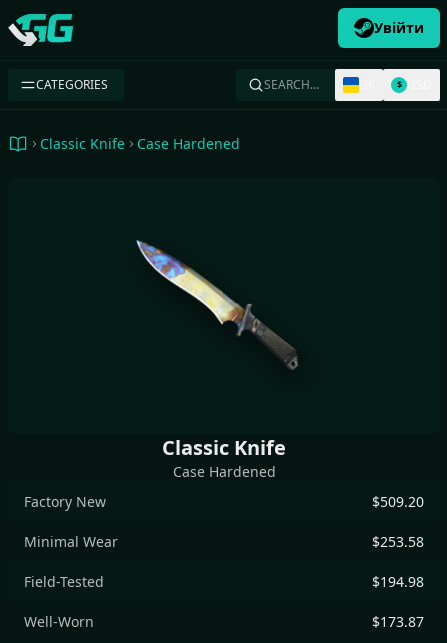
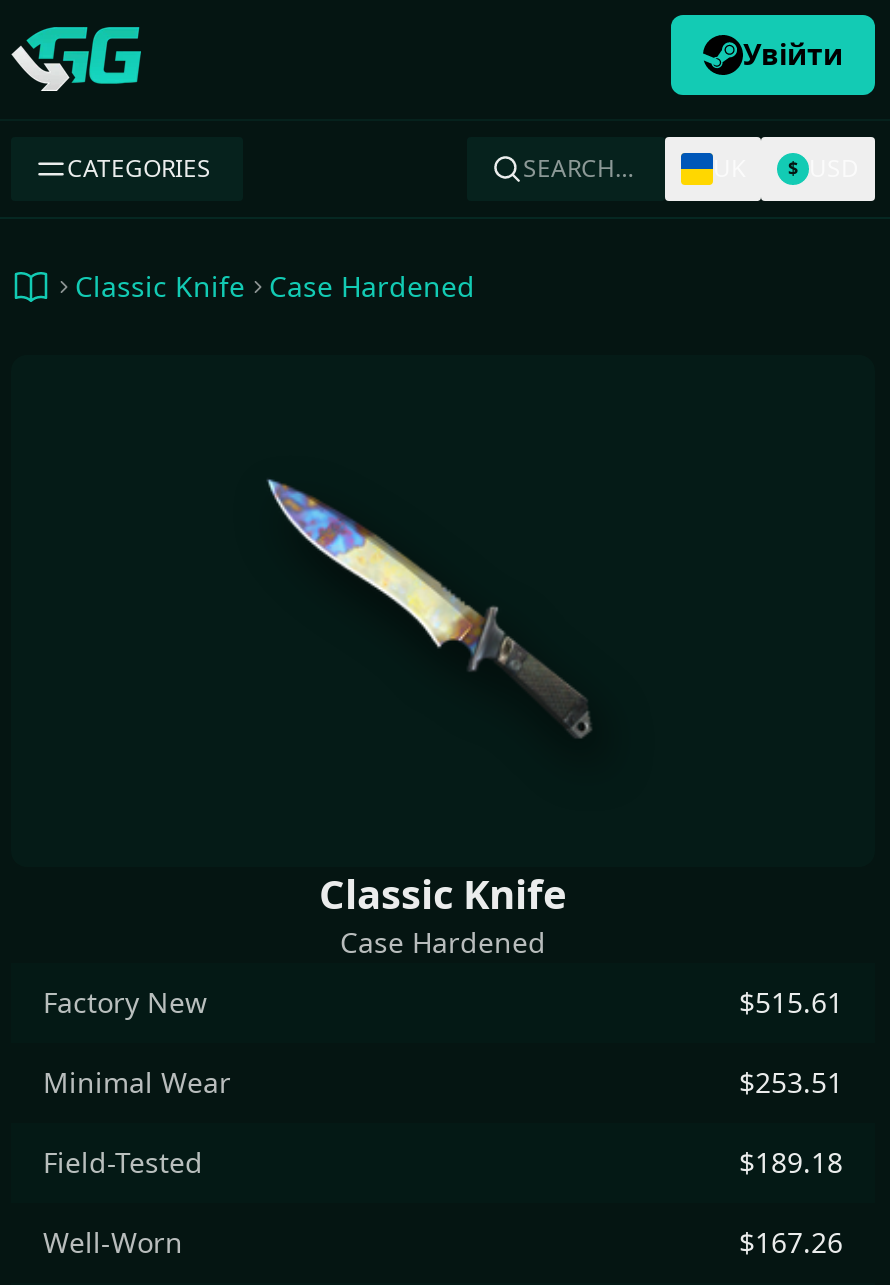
[372,492,424,511] $509.20 -> [739,983,843,1021] $515.61
[372,532,424,551] $253.58 -> [739,1063,843,1101] $253.51
[372,572,424,591] $194.98 -> [739,1143,843,1181] $189.18
[372,612,424,631] $173.87 -> [739,1223,843,1261] $167.26

